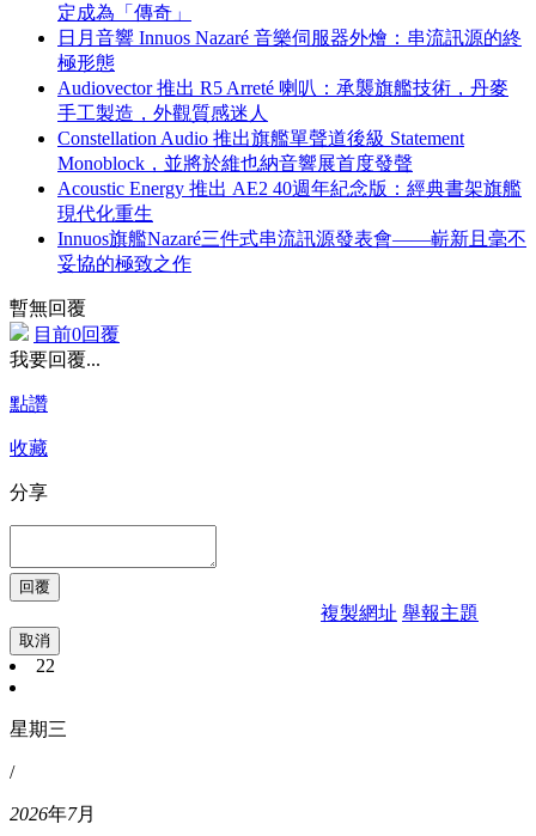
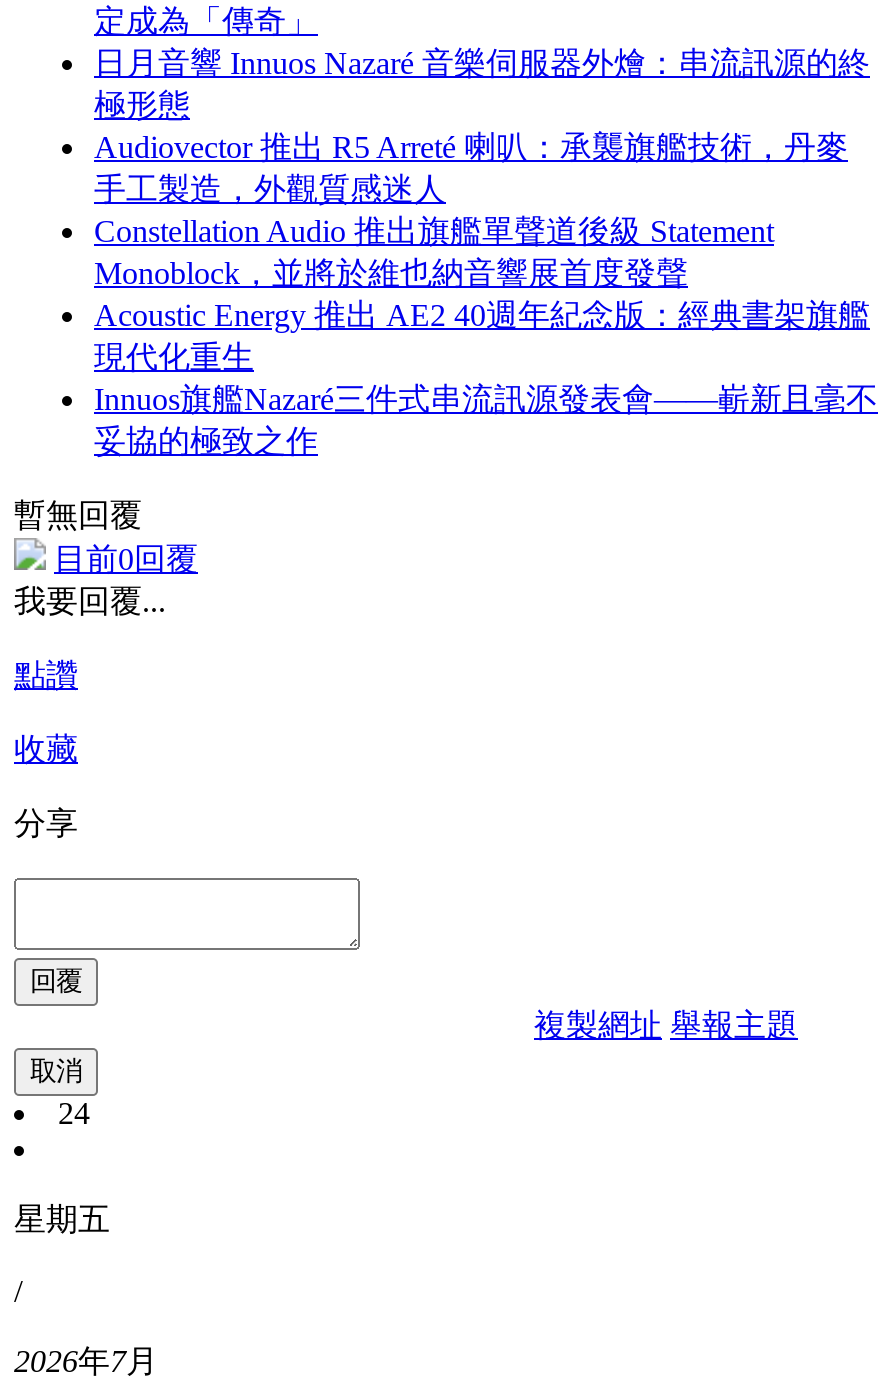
[36,655,55,675] 22 -> [58,1096,90,1130] 24
[10,719,67,739] 星期三 -> [14,1202,110,1236] 星期五

